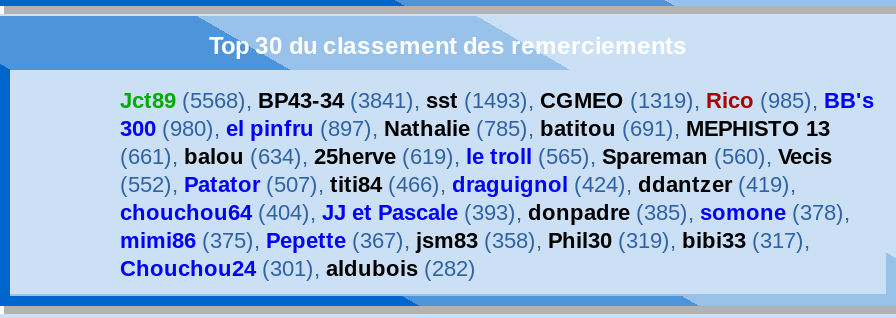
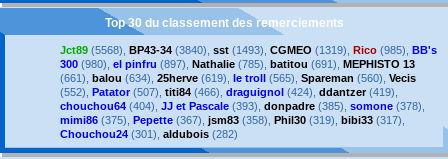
[120,87,874,111] Jct89 (5568), BP43-34 (3841), sst (1493), CGMEO (1319), Rico (985), BB's -> [60,44,437,56] Jct89 (5568), BP43-34 (3840), sst (1493), CGMEO (1319), Rico (985), BB's

